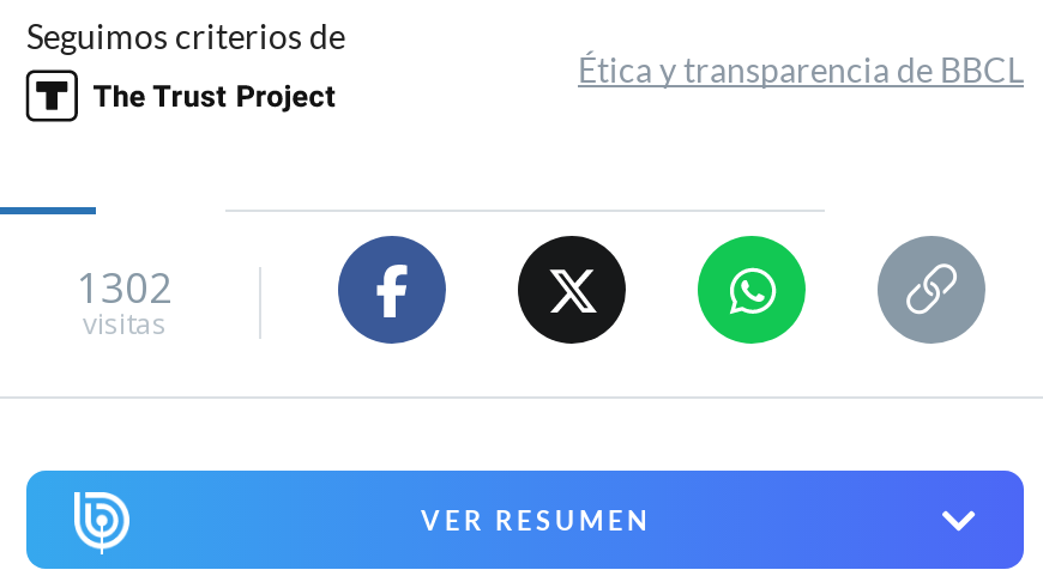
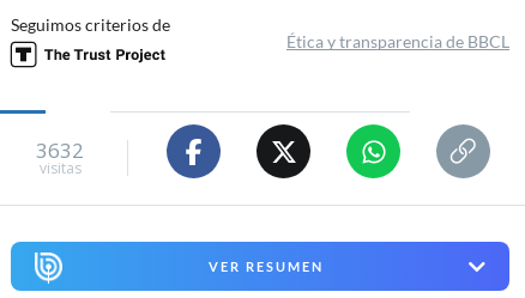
[77,260,173,315] 1302 -> [36,136,84,164] 3632

